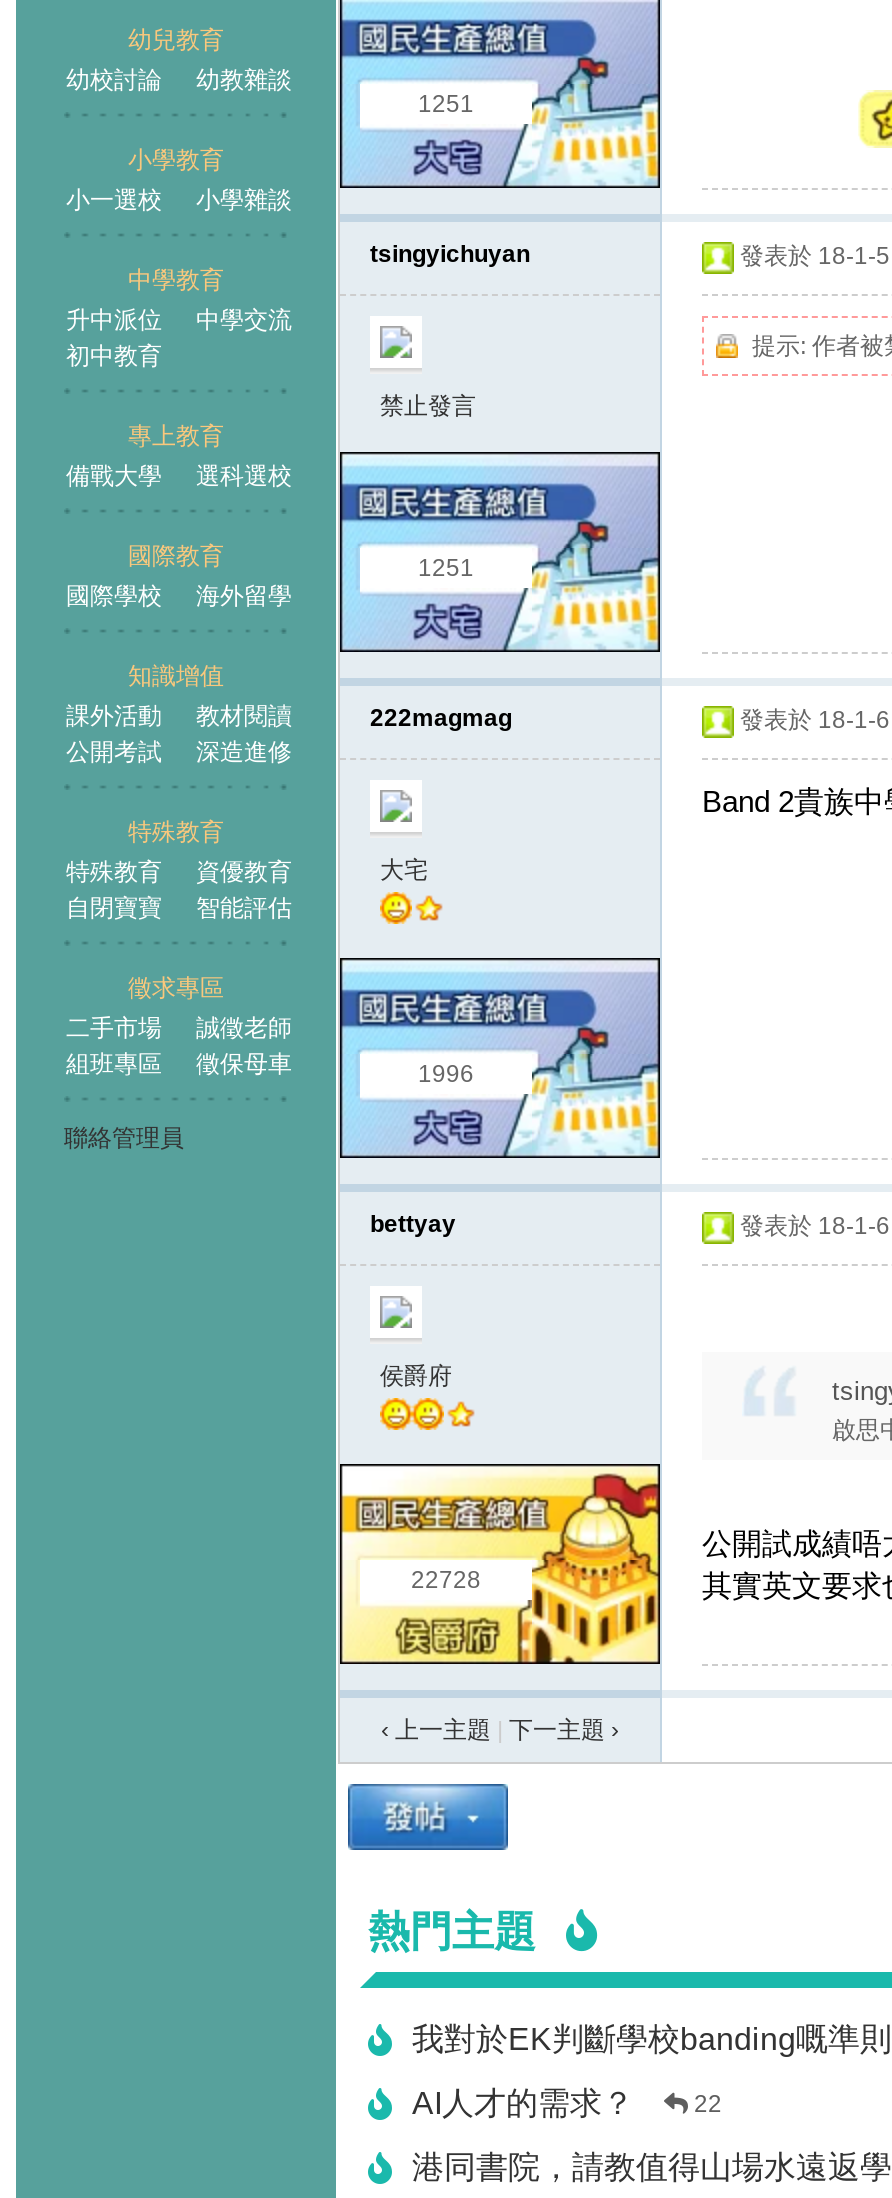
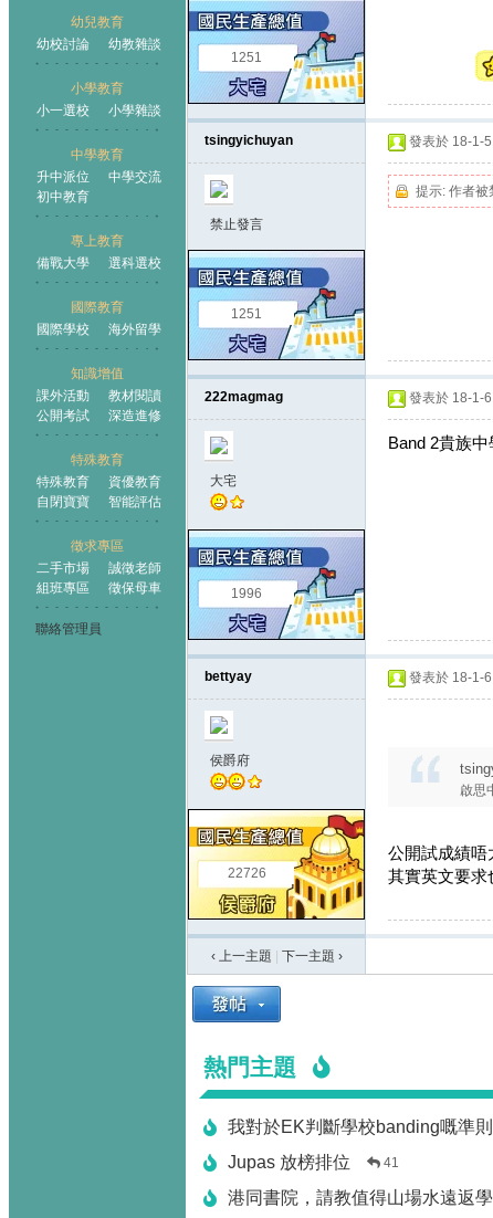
[411,1566,481,1594] 22728 -> [227,865,266,881] 22726
[412,2086,722,2120] AI人才的需求？ | 22 -> [228,1153,399,1172] Jupas 放榜排位 | 41

